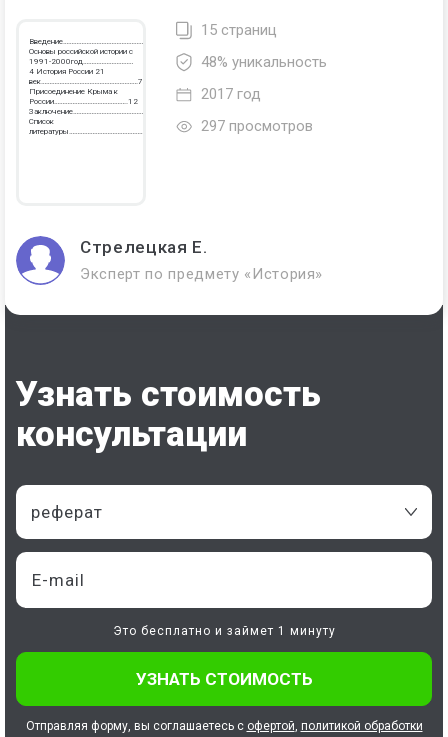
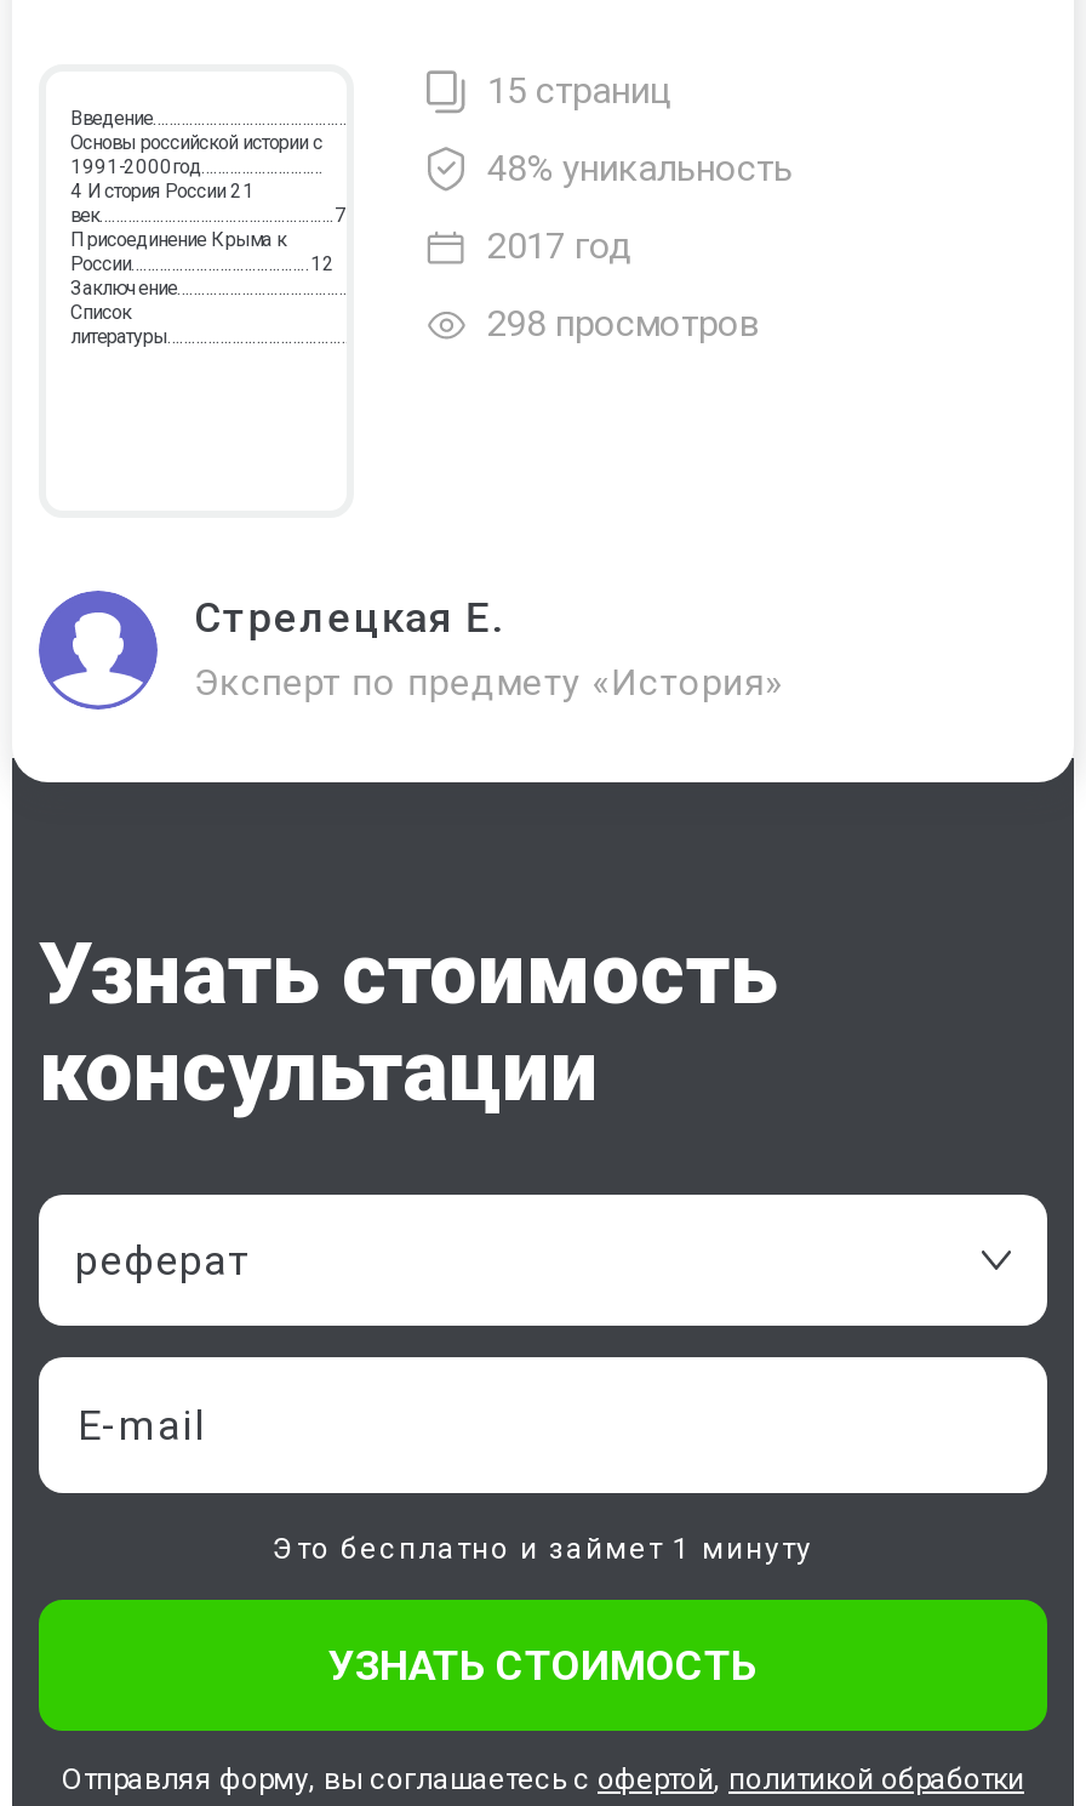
[201,117,313,135] 297 просмотров -> [487,302,759,346] 298 просмотров

